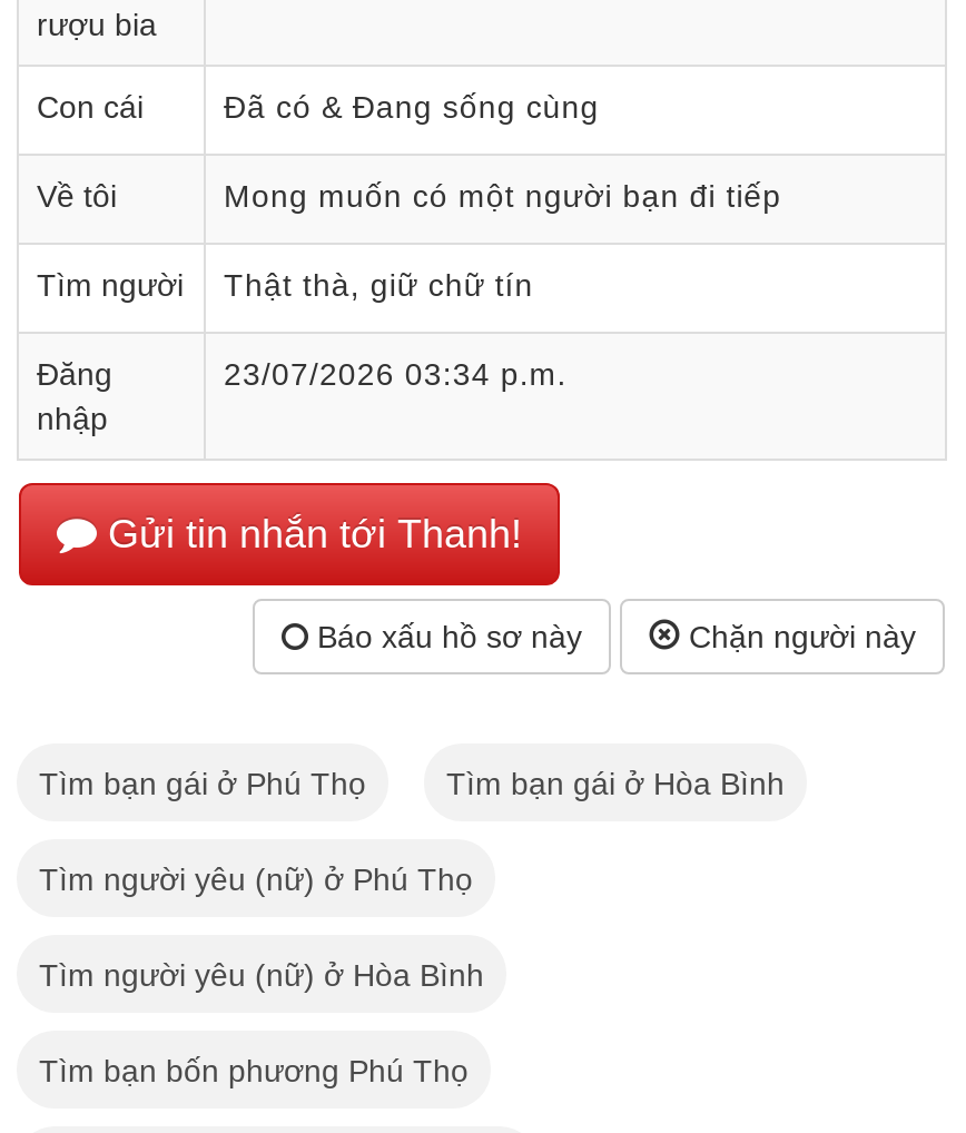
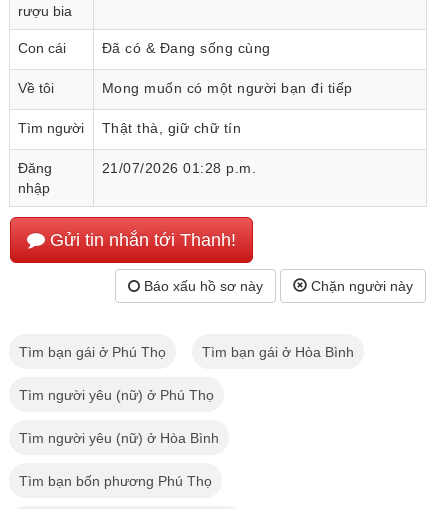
[224,355,567,391] 23/07/2026 03:34 p.m. -> [102,160,256,176] 21/07/2026 01:28 p.m.

